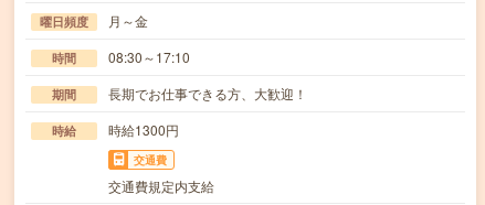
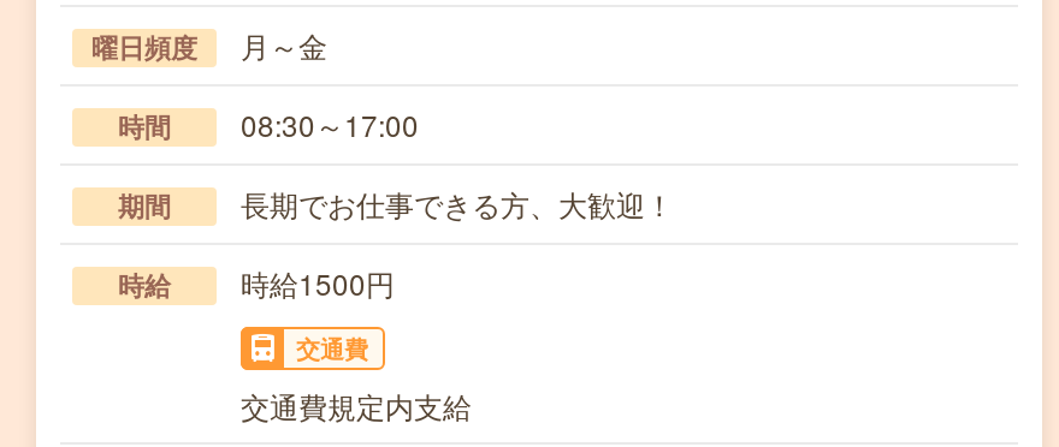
[52,47,190,66] 時間 08:30～17:10 -> [118,103,419,144] 時間 08:30～17:00
[52,120,179,139] 時給 時給1300円 -> [118,262,395,303] 時給 時給1500円

